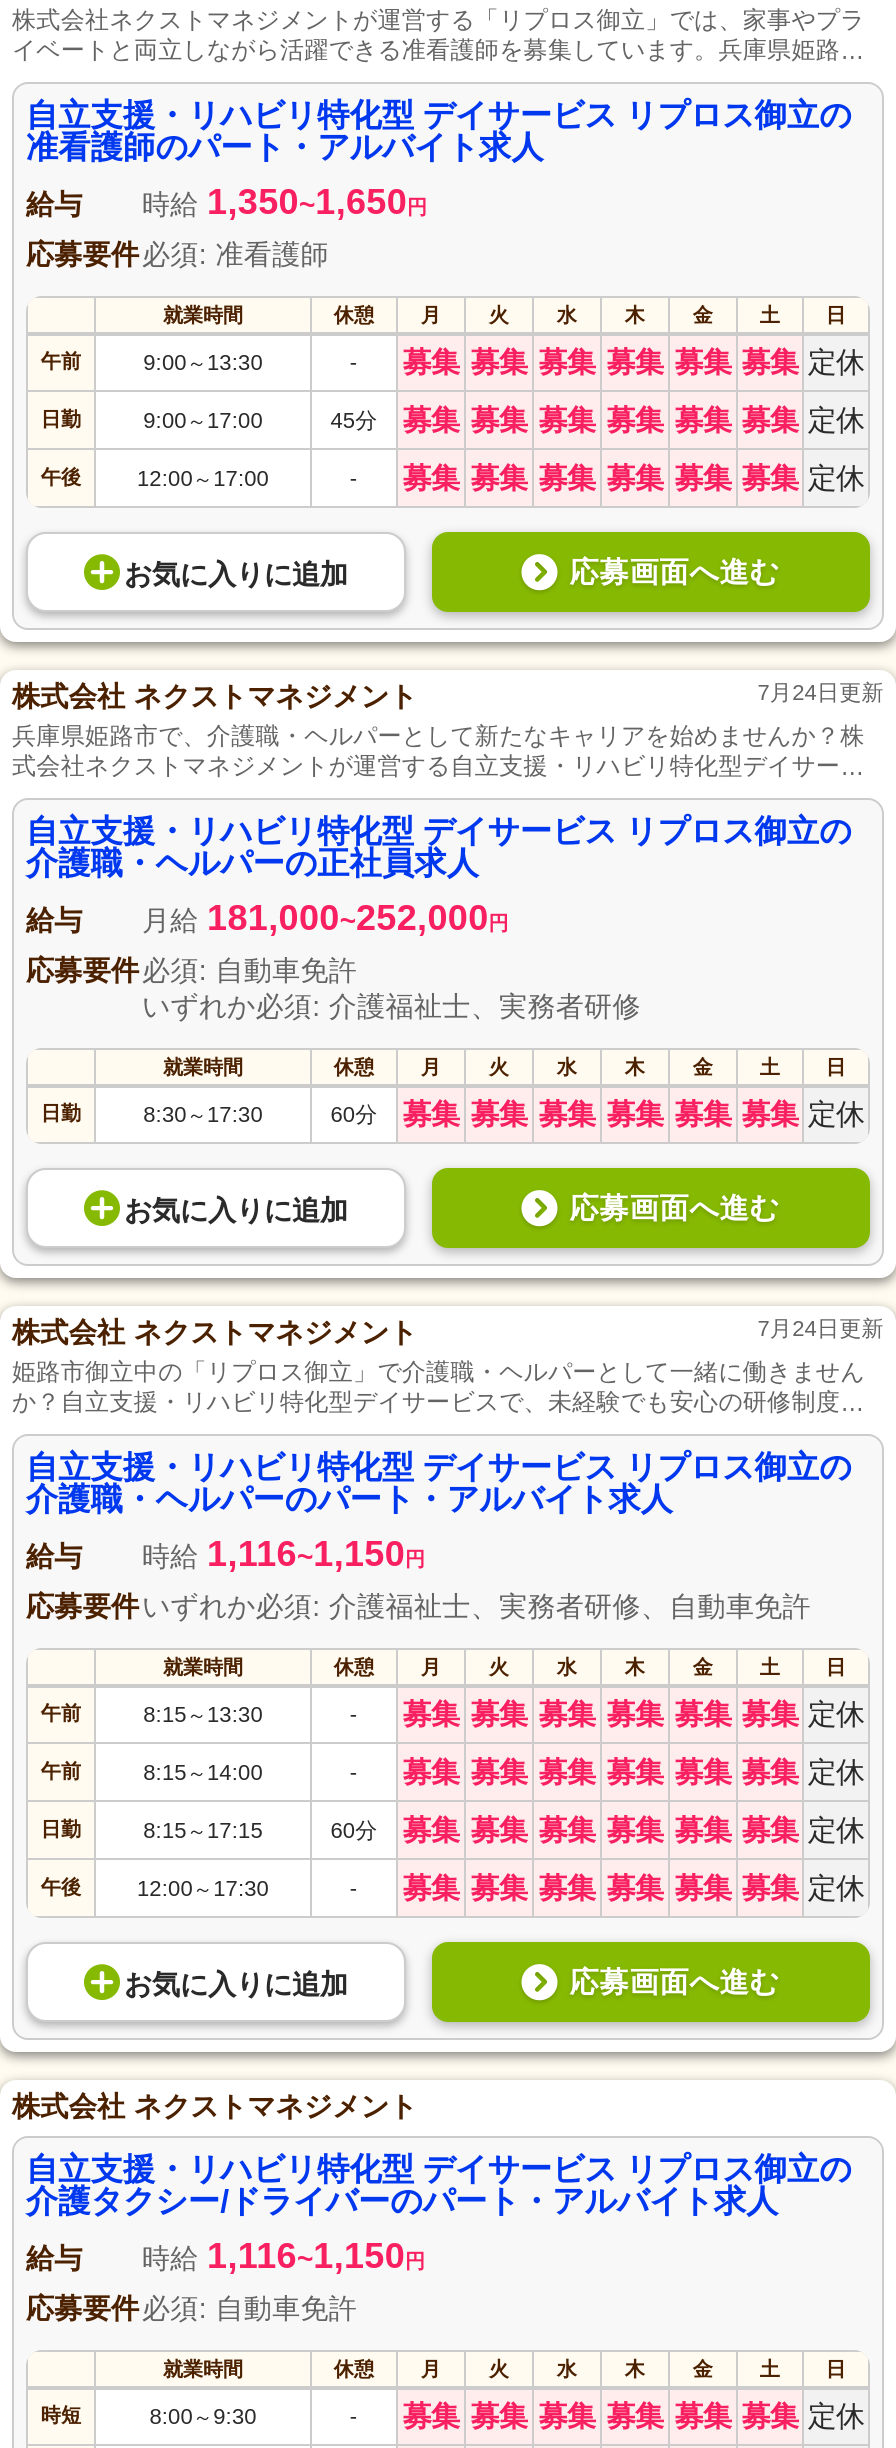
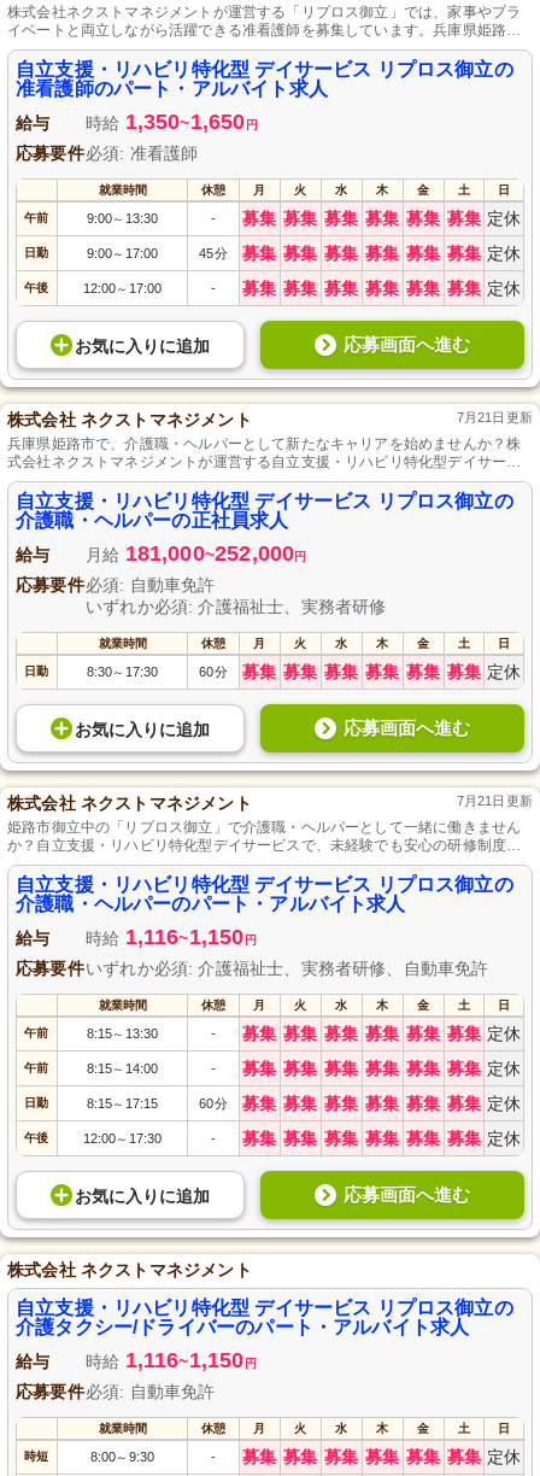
[757,681,884,705] 7月24日更新 -> [456,410,533,425] 7月21日更新
[757,1317,884,1341] 7月24日更新 -> [456,794,533,808] 7月21日更新

